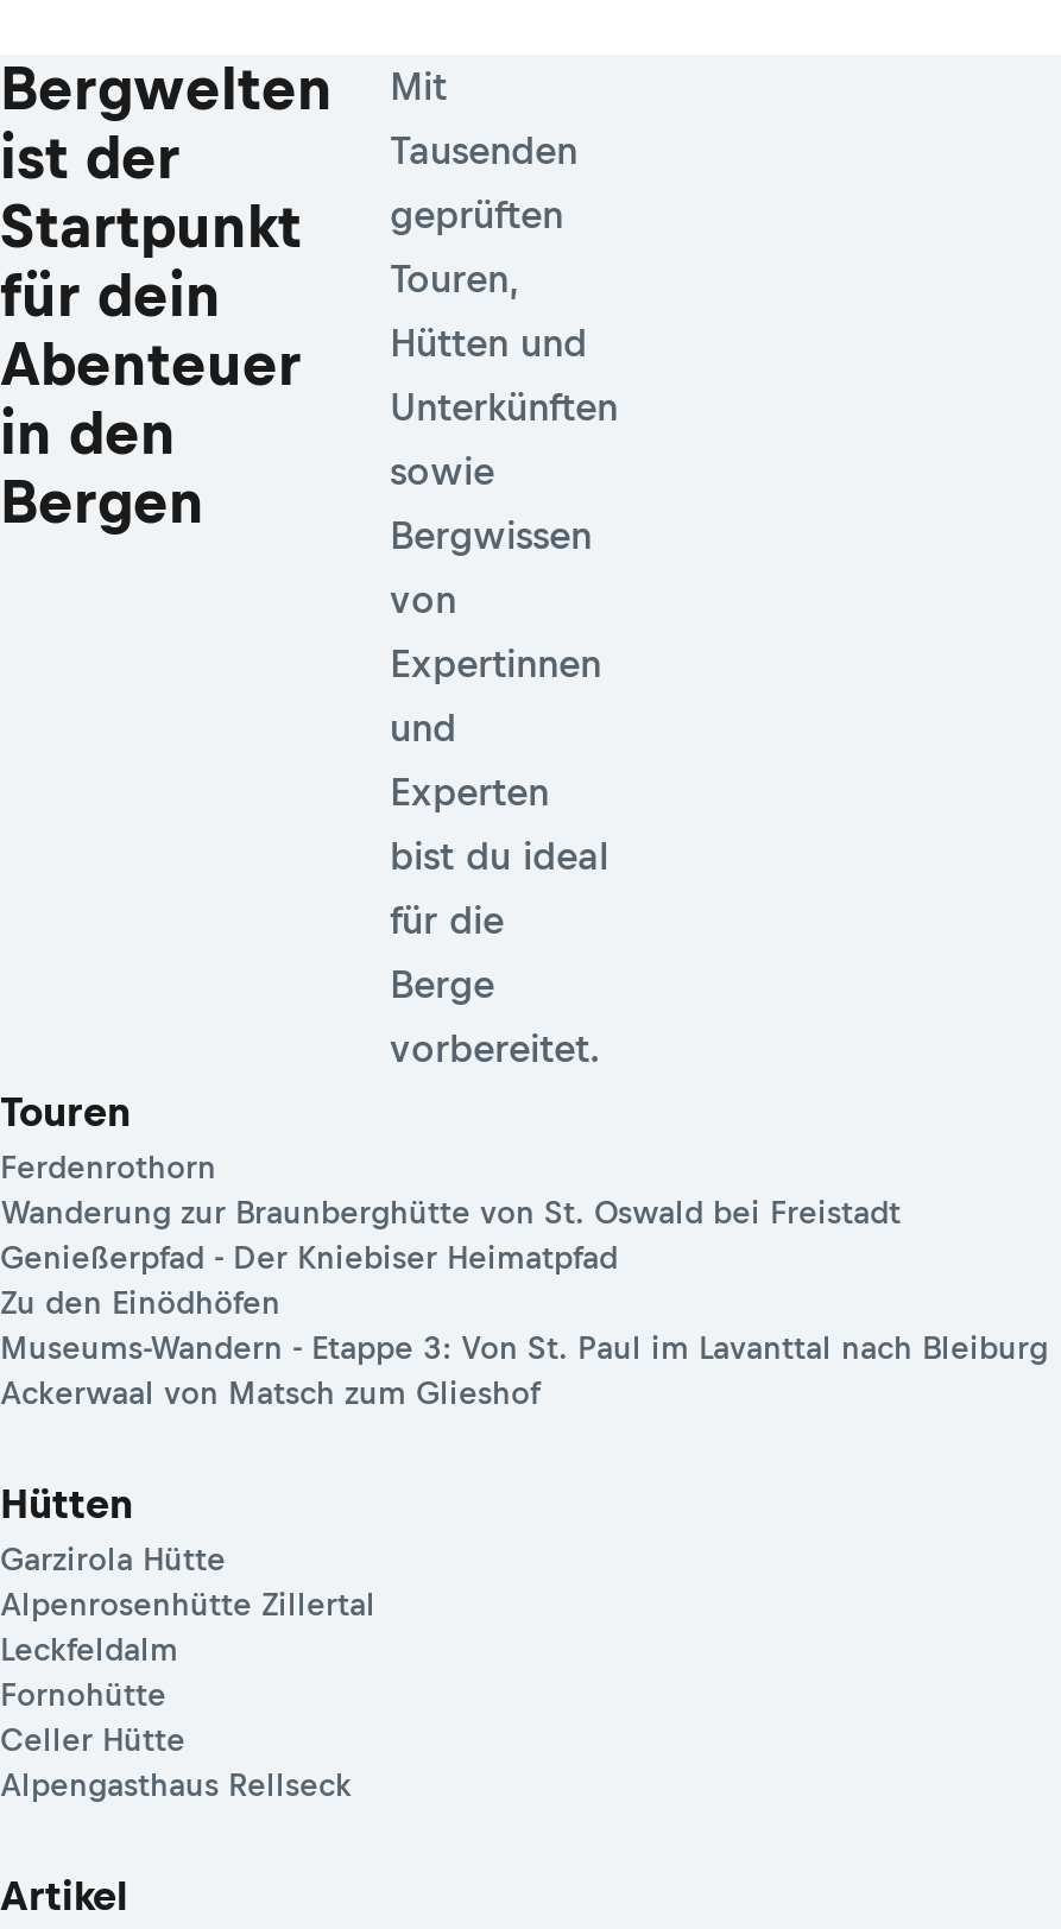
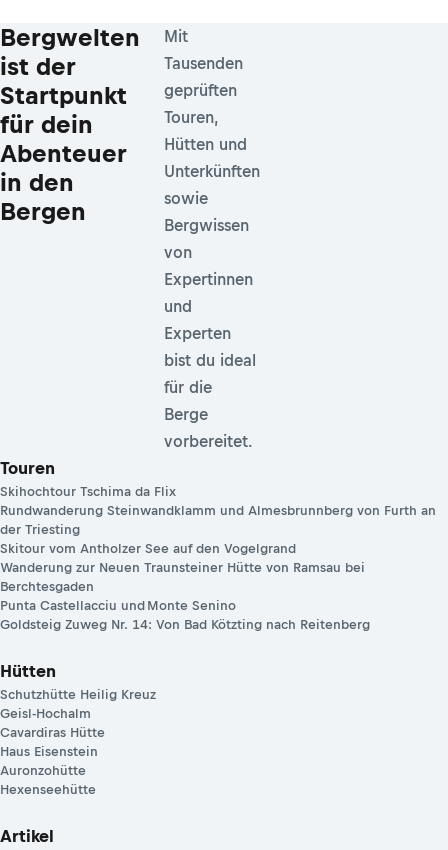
[0,1151,1050,1412] Ferdenrothorn | Wanderung zur Braunberghütte von St. Oswald bei Freistadt | Genießerpfad - Der Kniebiser Heimatpfad | Zu den Einödhöfen | Museums-Wandern - Etappe 3: Von St. Paul im Lavanttal nach Bleiburg | Ackerwaal von Matsch zum Glieshof -> [0,484,436,632] Skihochtour Tschima da Flix | Rundwanderung Steinwandklamm und Almesbrunnberg von Furth an | der Triesting | Skitour vom Antholzer See auf den Vogelgrand | Wanderung zur Neuen Traunsteiner Hütte von Ramsau bei | Berchtesgaden | Punta Castellacciu und Monte Senino | Goldsteig Zuweg Nr. 14: Von Bad Kötzting nach Reitenberg
[0,1542,375,1804] Garzirola Hütte | Alpenrosenhütte Zillertal | Leckfeldalm | Fornohütte | Celler Hütte | Alpengasthaus Rellseck -> [0,687,156,797] Schutzhütte Heilig Kreuz | Geisl-Hochalm | Cavardiras Hütte | Haus Eisenstein | Auronzohütte | Hexenseehütte

